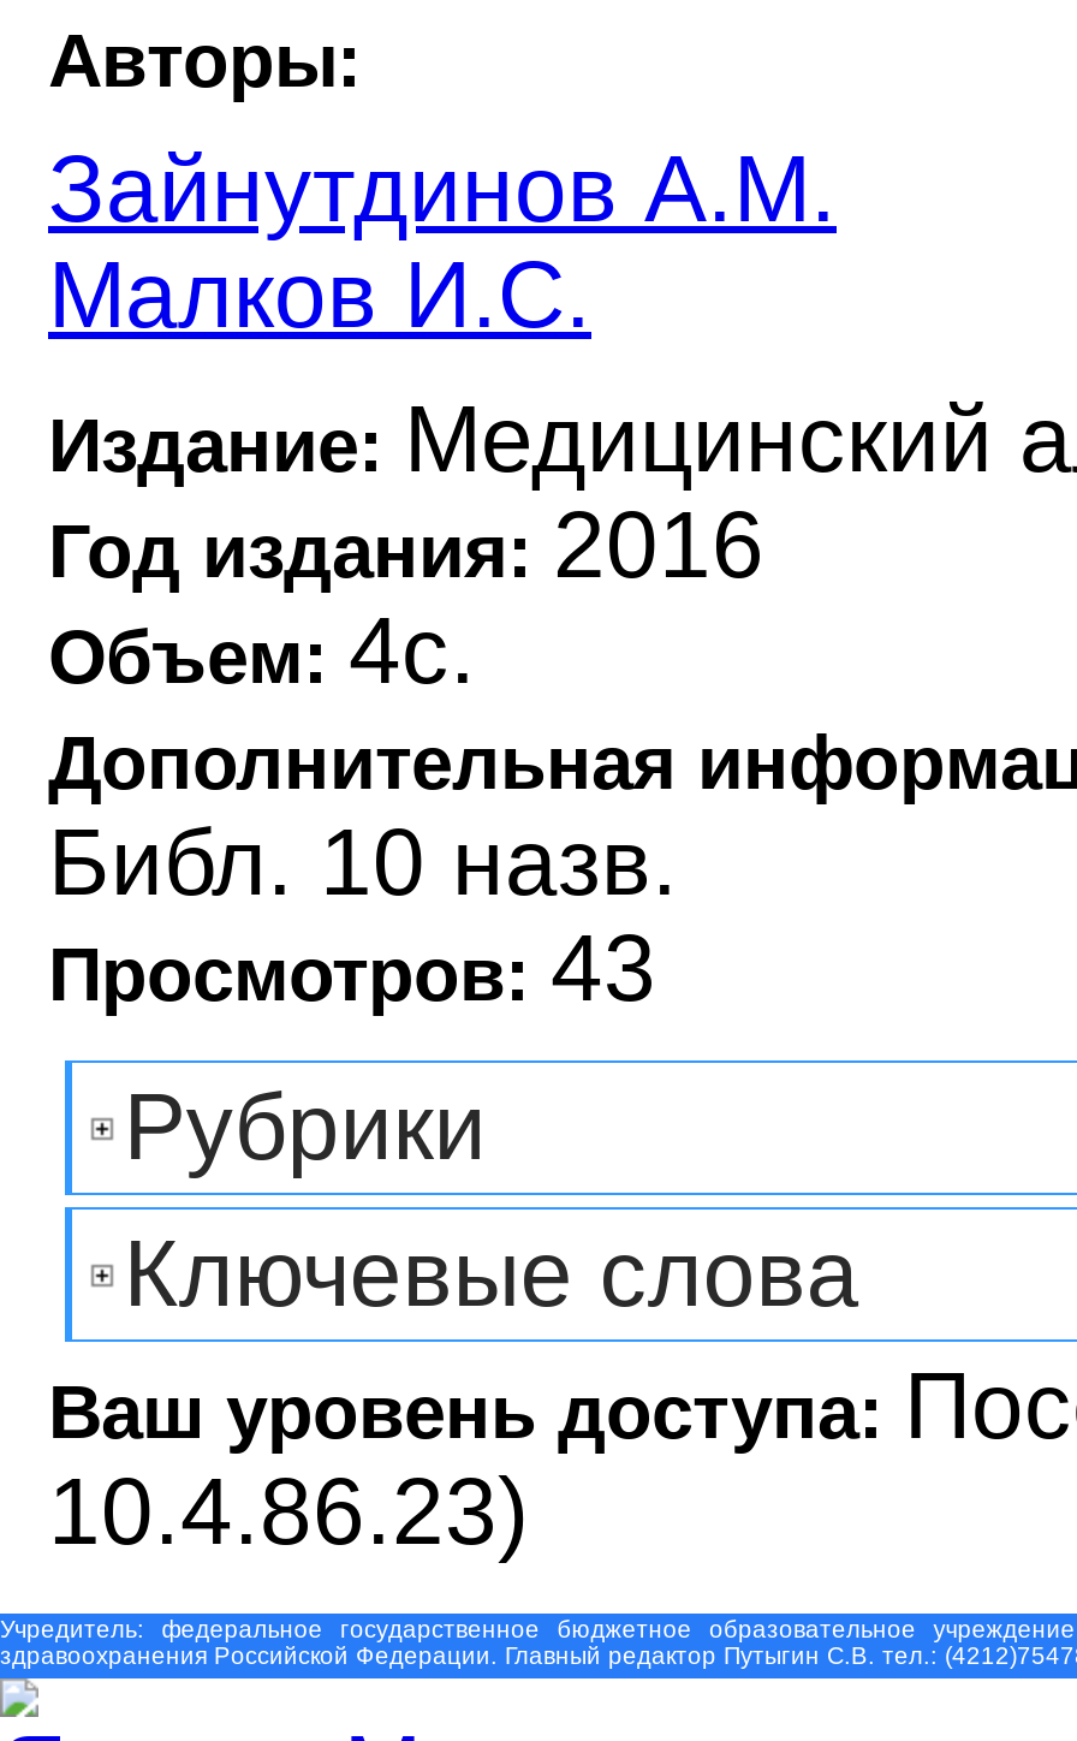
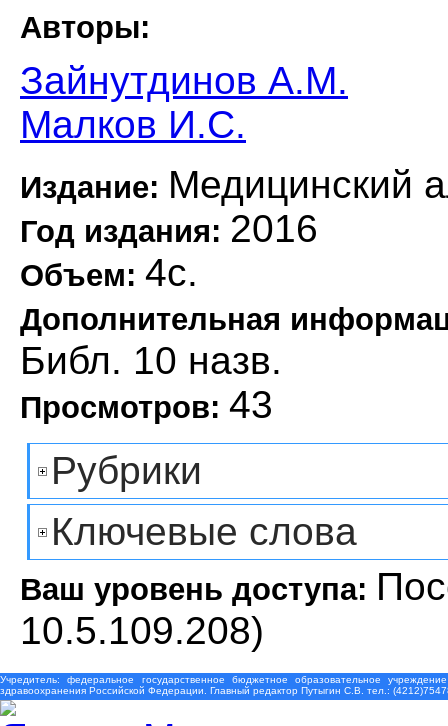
[48,1459,529,1562] 10.4.86.23) -> [20,609,264,652] 10.5.109.208)

